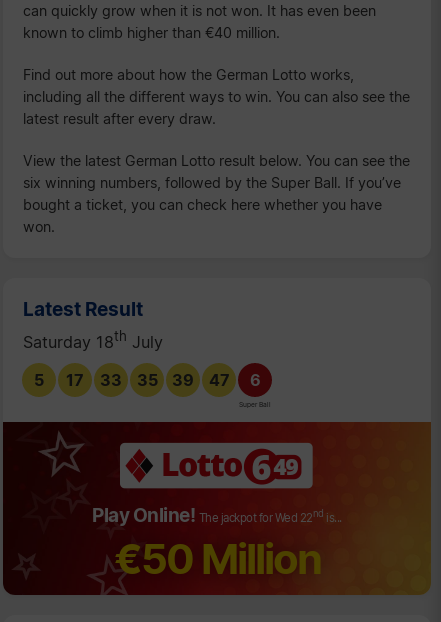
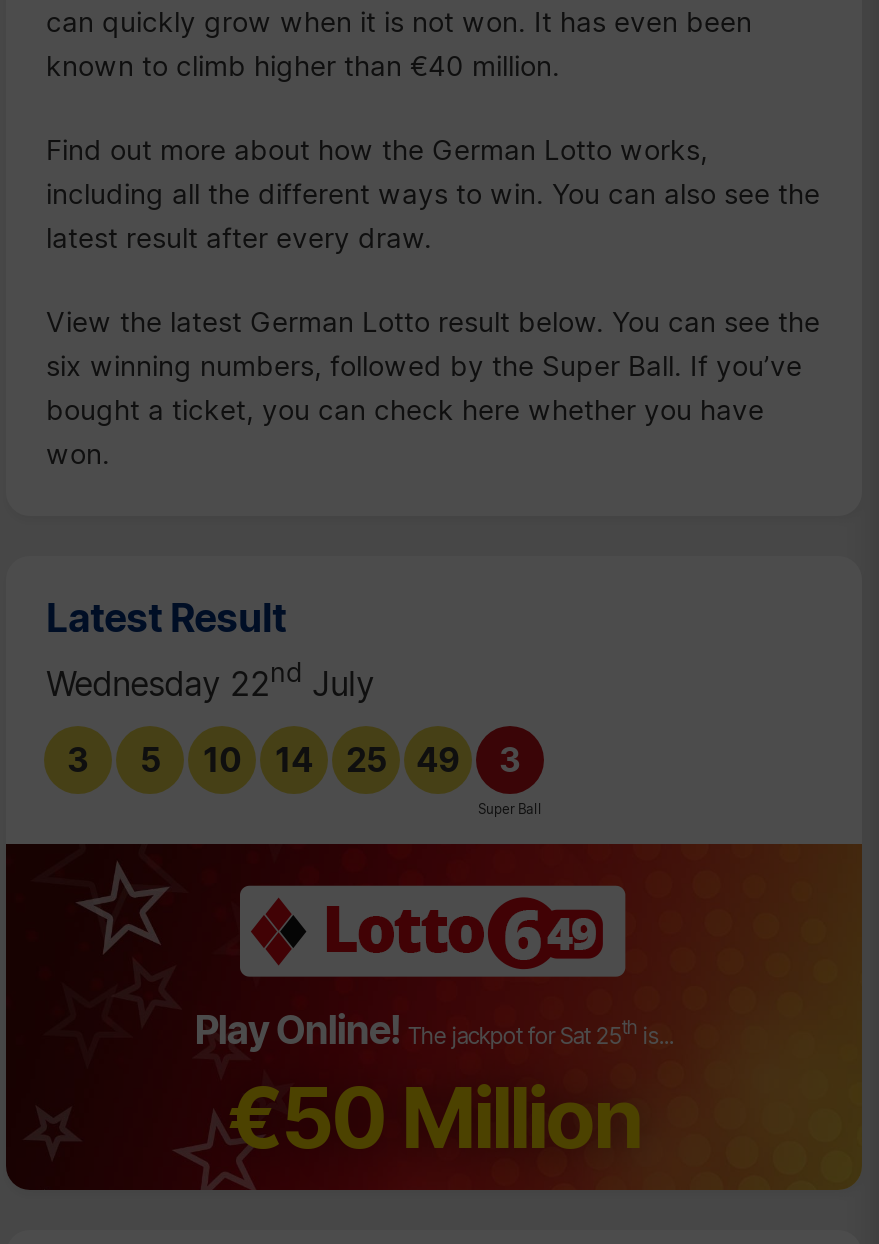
[23,327,163,352] Saturday 18th July -> [46,655,374,781] Wednesday 22nd July | 3
[66,369,260,390] 17 | 33 | 35 | 39 | 47 | 6 -> [203,739,521,781] 10 | 14 | 25 | 49 | 3
[92,502,342,527] Play Online! The jackpot for Wed 22ndis... -> [194,1005,674,1055] Play Online! The jackpot for Sat 25this...

